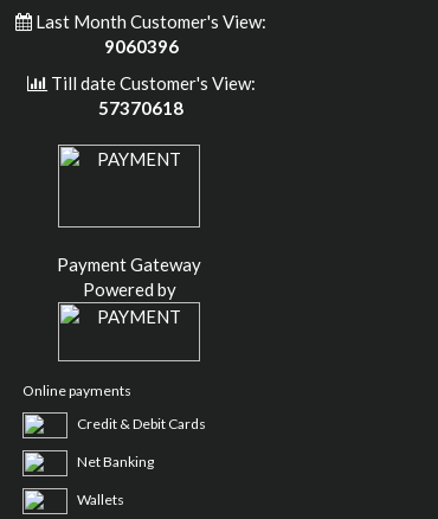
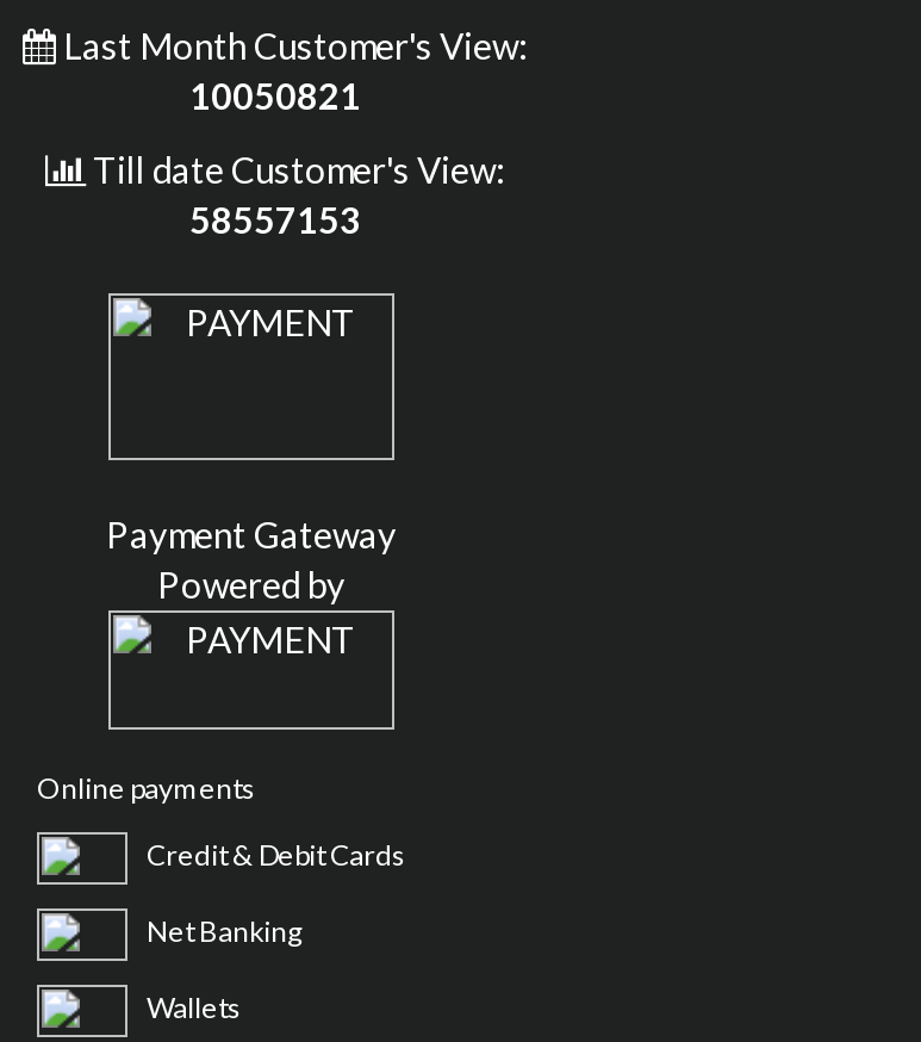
[104,35,178,57] 9060396 -> [189,73,361,116] 10050821
[98,97,183,118] 57370618 -> [189,197,361,240] 58557153

